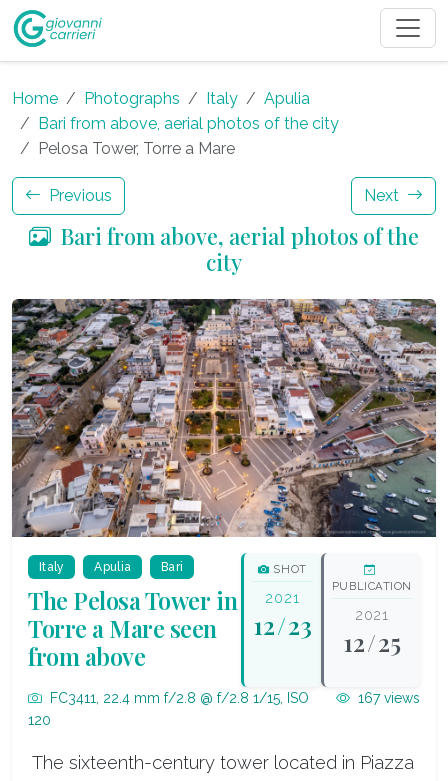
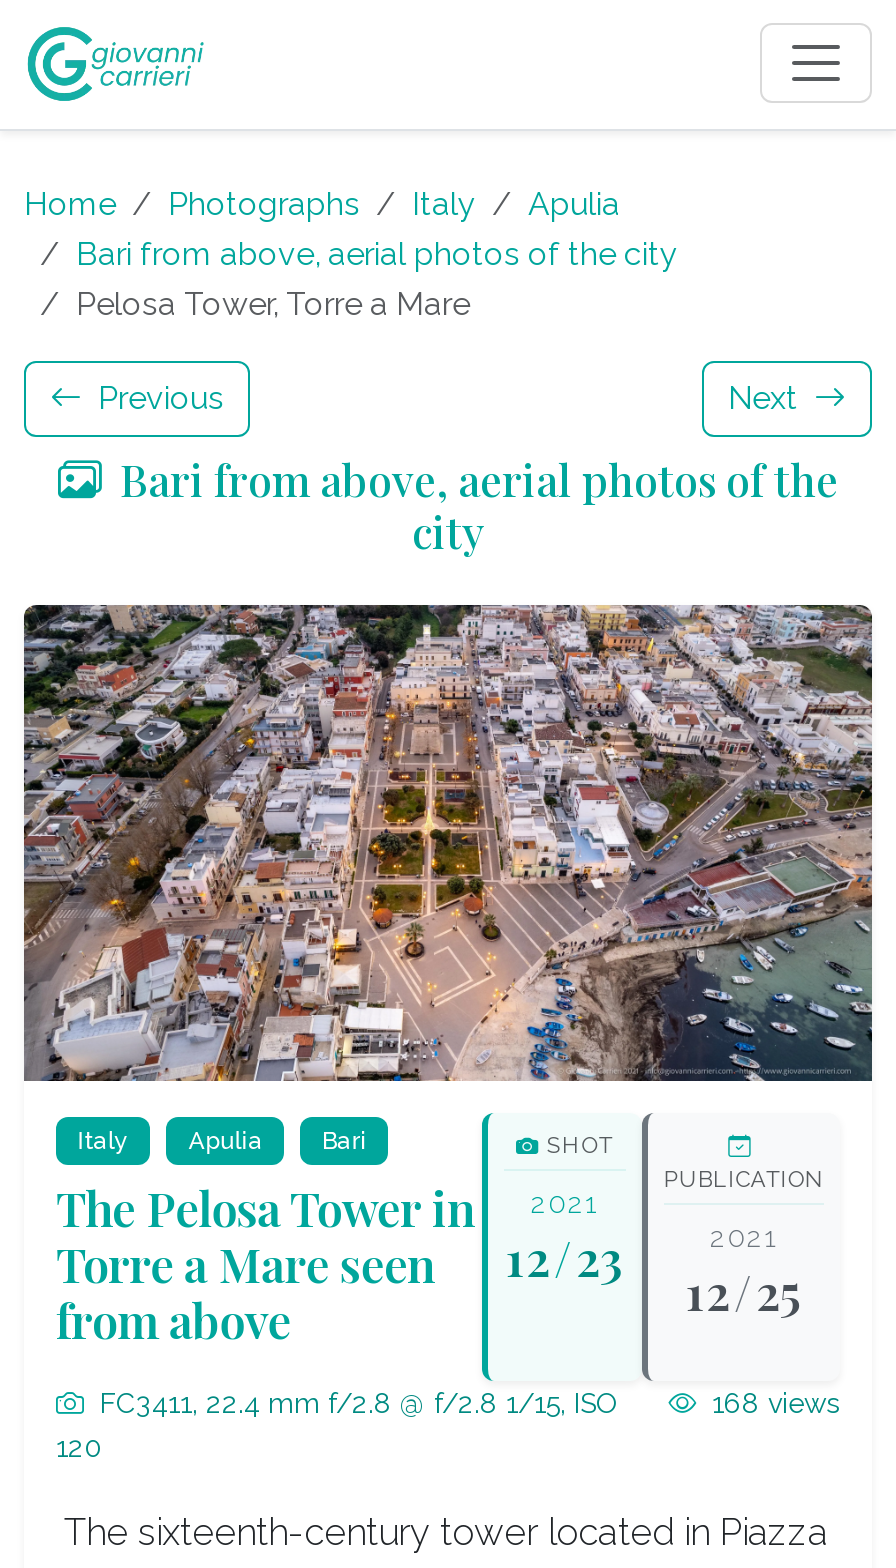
[354,690,420,706] 167 views -> [704,1388,840,1420] 168 views

